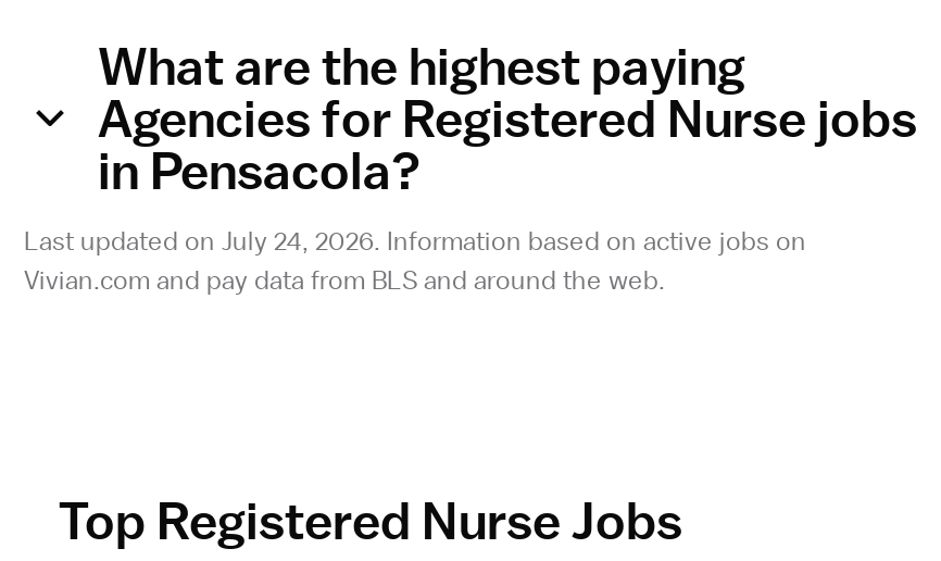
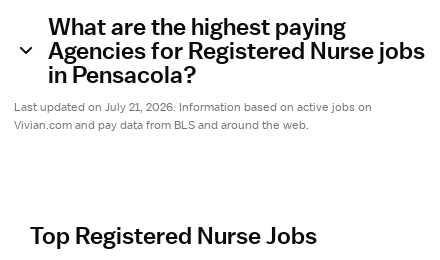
[24,224,806,259] Last updated on July 24, 2026. Information based on active jobs on -> [14,99,372,115] Last updated on July 21, 2026. Information based on active jobs on

